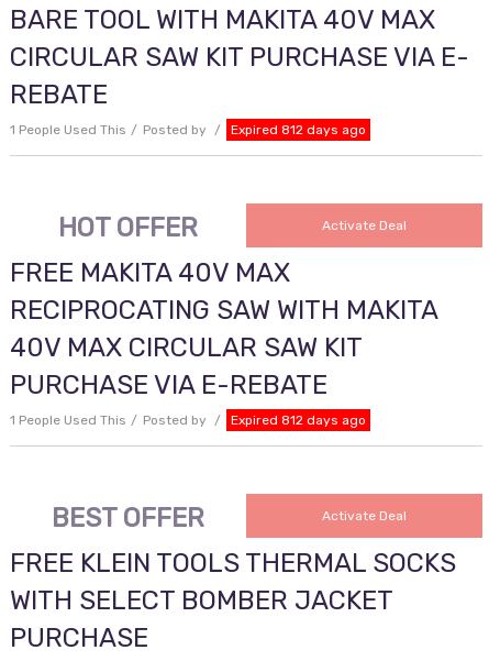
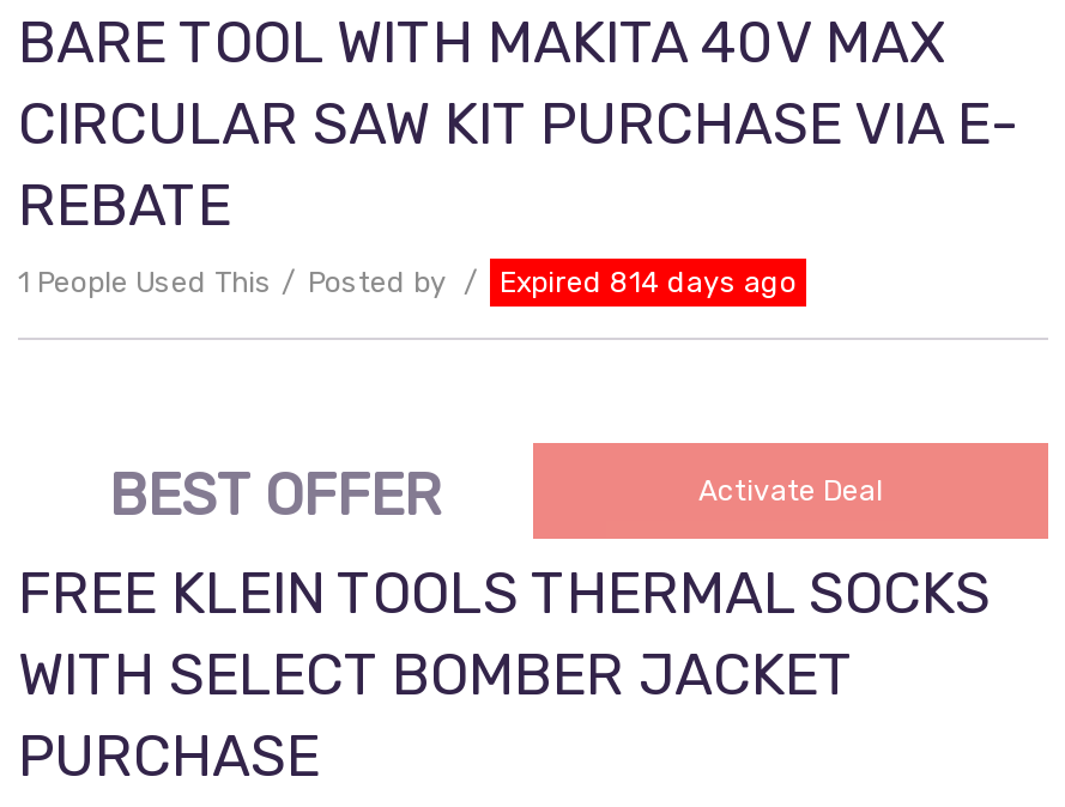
[10,122,437,428] Expired 812 days ago | HOT OFFER | Activate Deal | FREE MAKITA 40V MAX | RECIPROCATING SAW WITH MAKITA | 40V MAX CIRCULAR SAW KIT | PURCHASE VIA E-REBATE | 1 People Used This | Posted by | Expired 812 days ago -> [500,266,797,299] Expired 814 days ago

